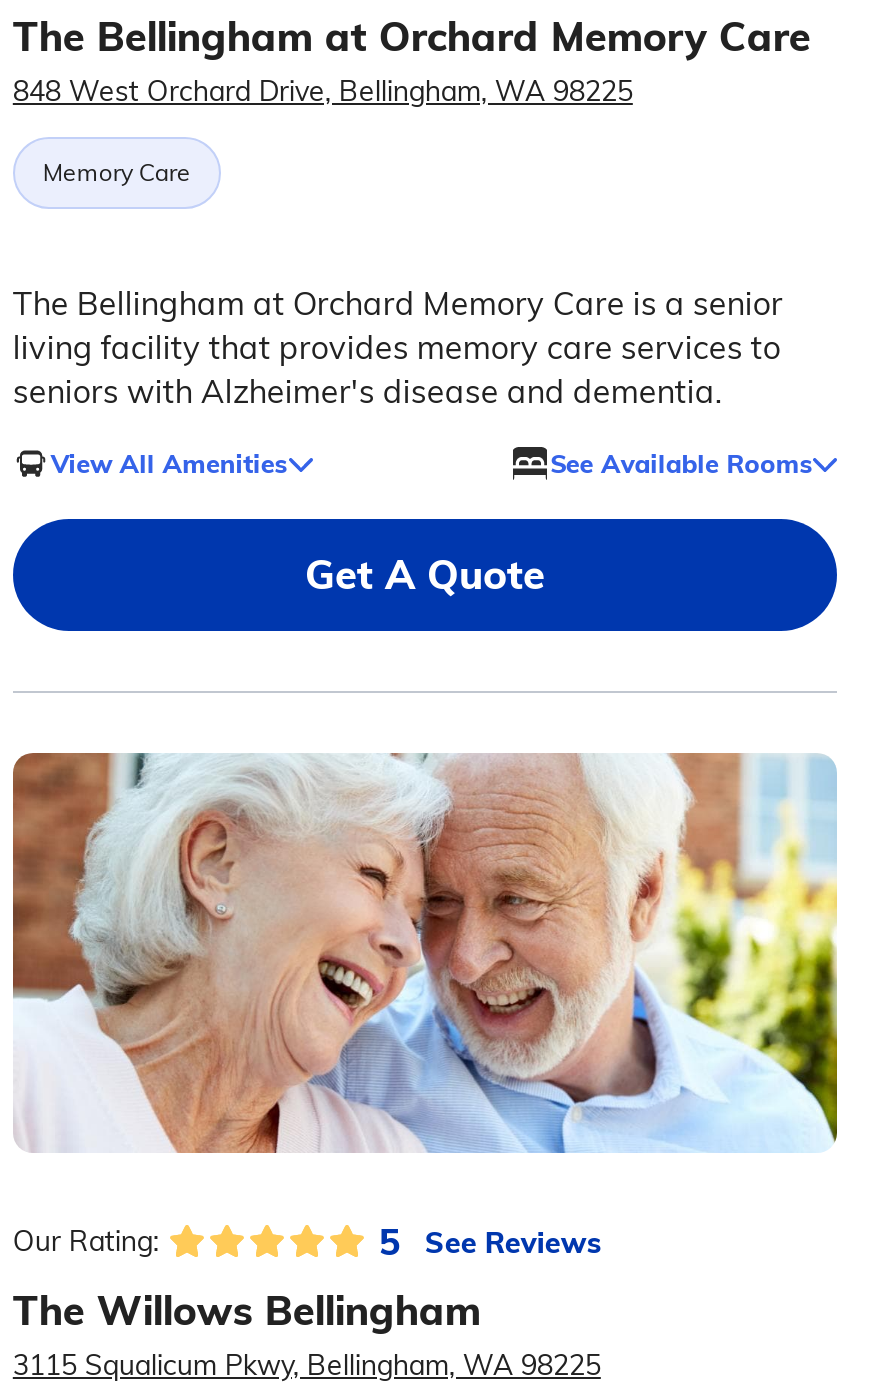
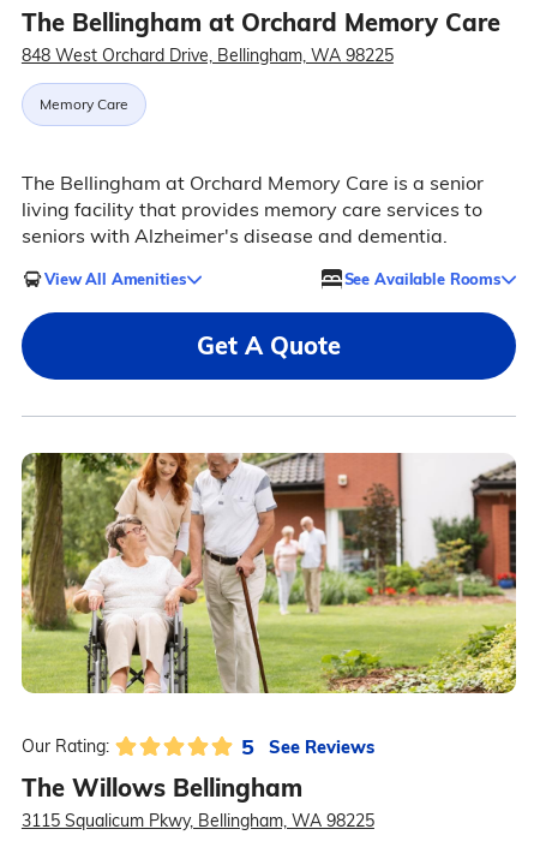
[11,751,839,1155] [image] -> [20,452,517,694] [image]

